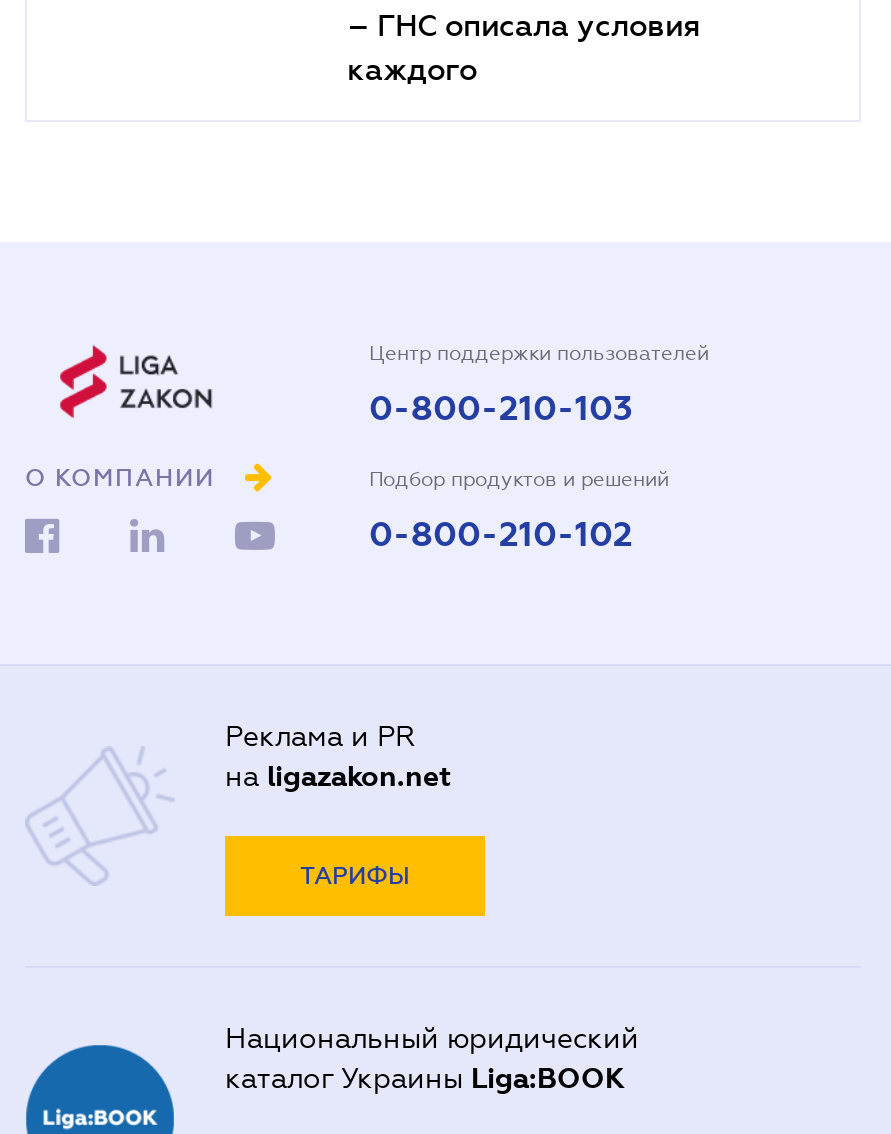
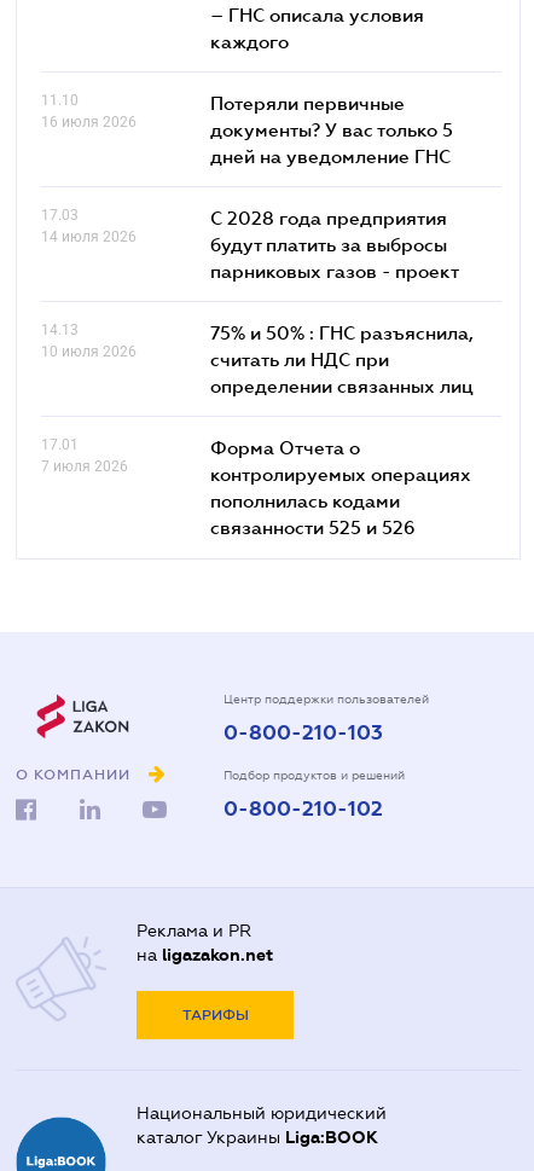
none -> [41,91,137,130] 11.10 | 16 июля 2026
none -> [41,91,453,245] Потеряли первичные | документы? У вас только 5 | дней на уведомление ГНС | 17.03 | 14 июля 2026
none -> [41,206,459,360] С 2028 года предприятия | будут платить за выбросы | парниковых газов - проект | 14.13 | 10 июля 2026
none -> [41,321,474,475] 75% и 50% : ГНС разъяснила, | считать ли НДС при | определении связанных лиц | 17.01 | 7 июля 2026
none -> [210,436,471,537] Форма Отчета о | контролируемых операциях | пополнилась кодами | связанности 525 и 526

